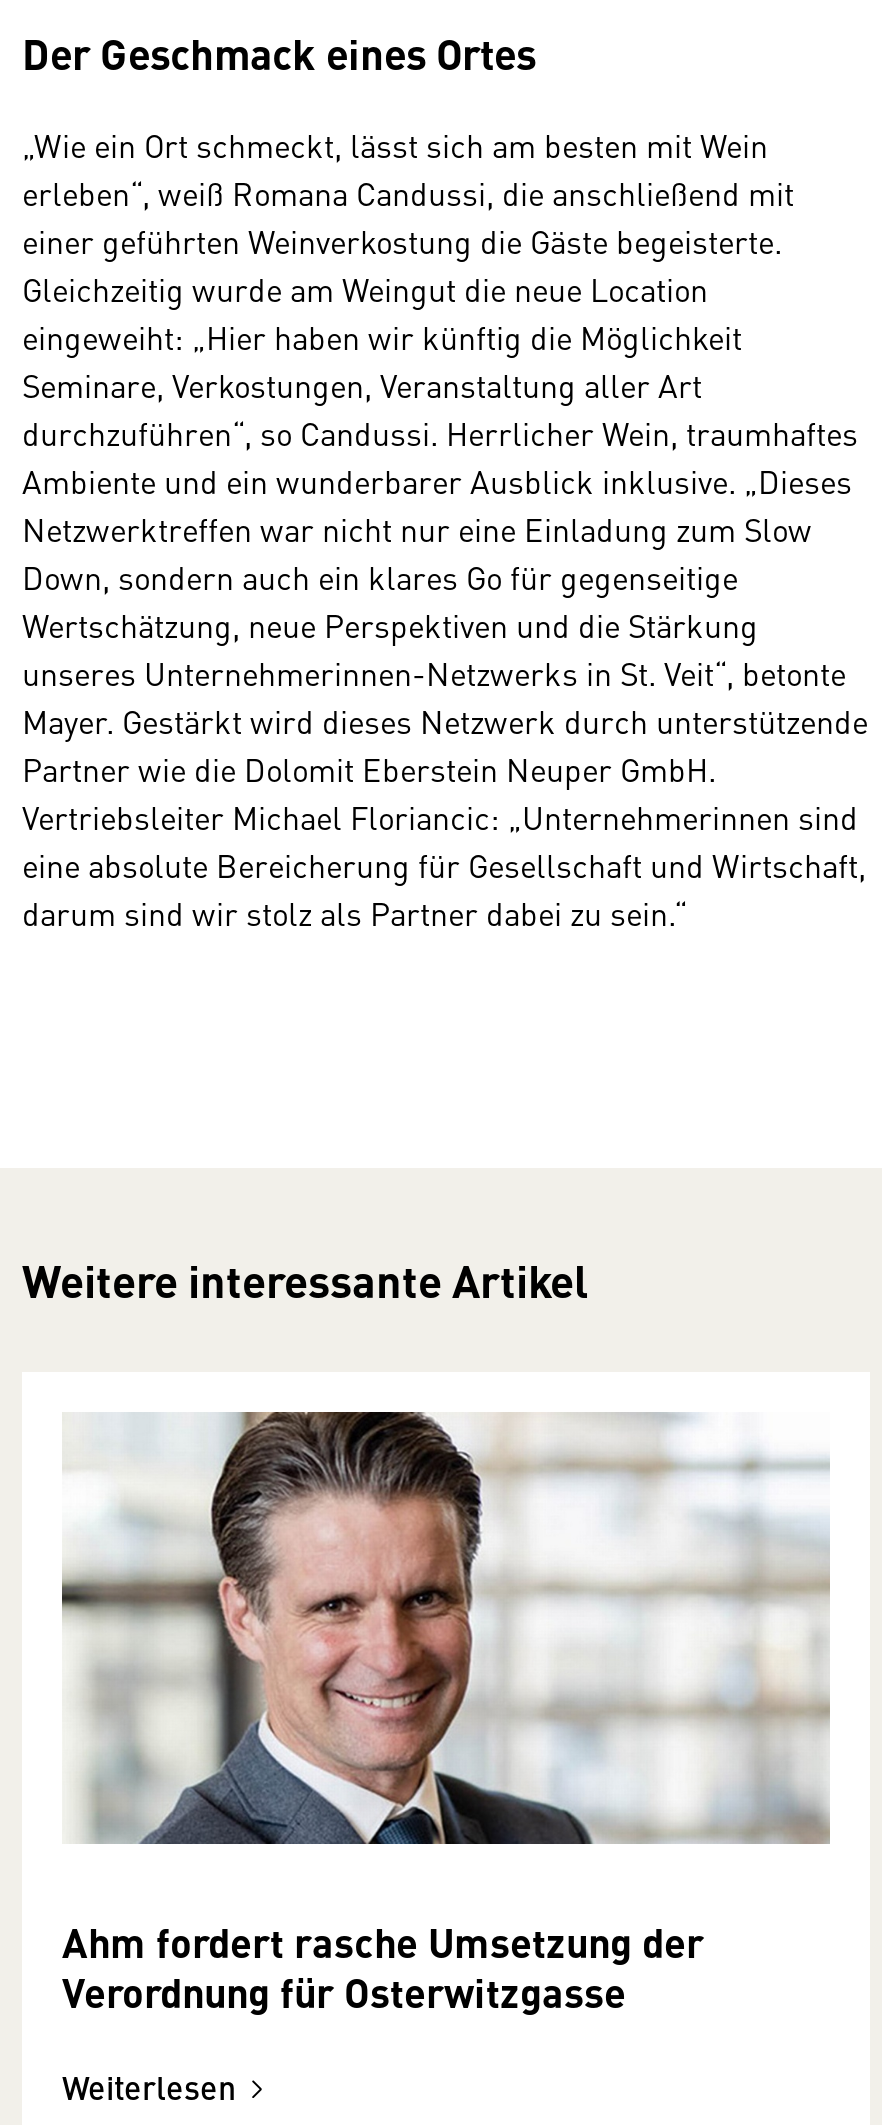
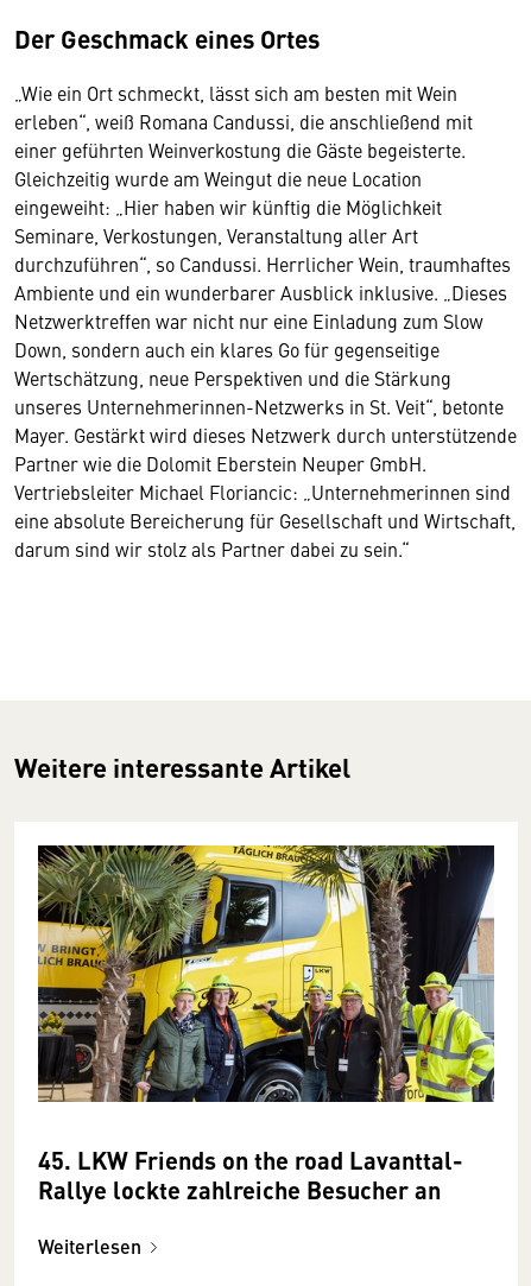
[60,1410,830,2019] [image] | Ahm fordert rasche Umsetzung der | Verordnung für Osterwitzgasse -> [37,844,495,1206] [image] | 45. LKW Friends on the road Lavanttal- | Rallye lockte zahlreiche Besucher an

